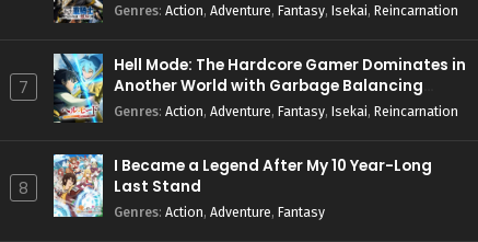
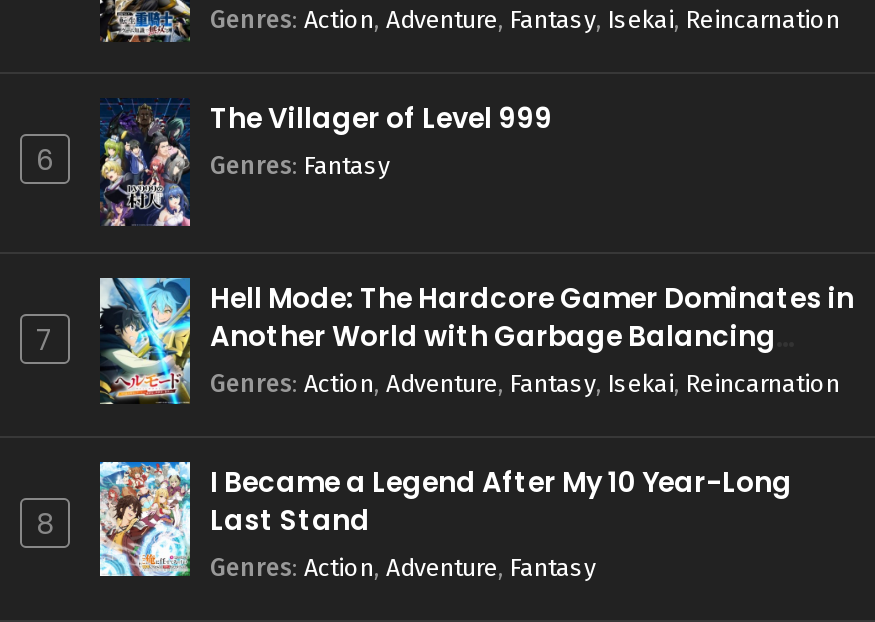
none -> [36,141,54,181] 6
none -> [100,98,552,228] [image] | The Villager of Level 999 | Genres: Fantasy

